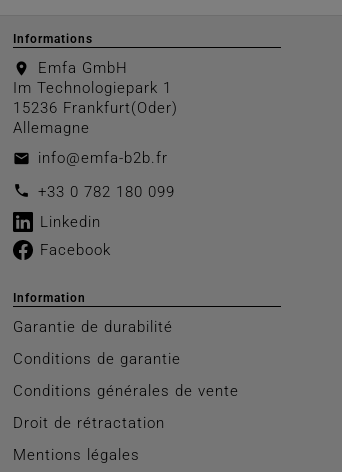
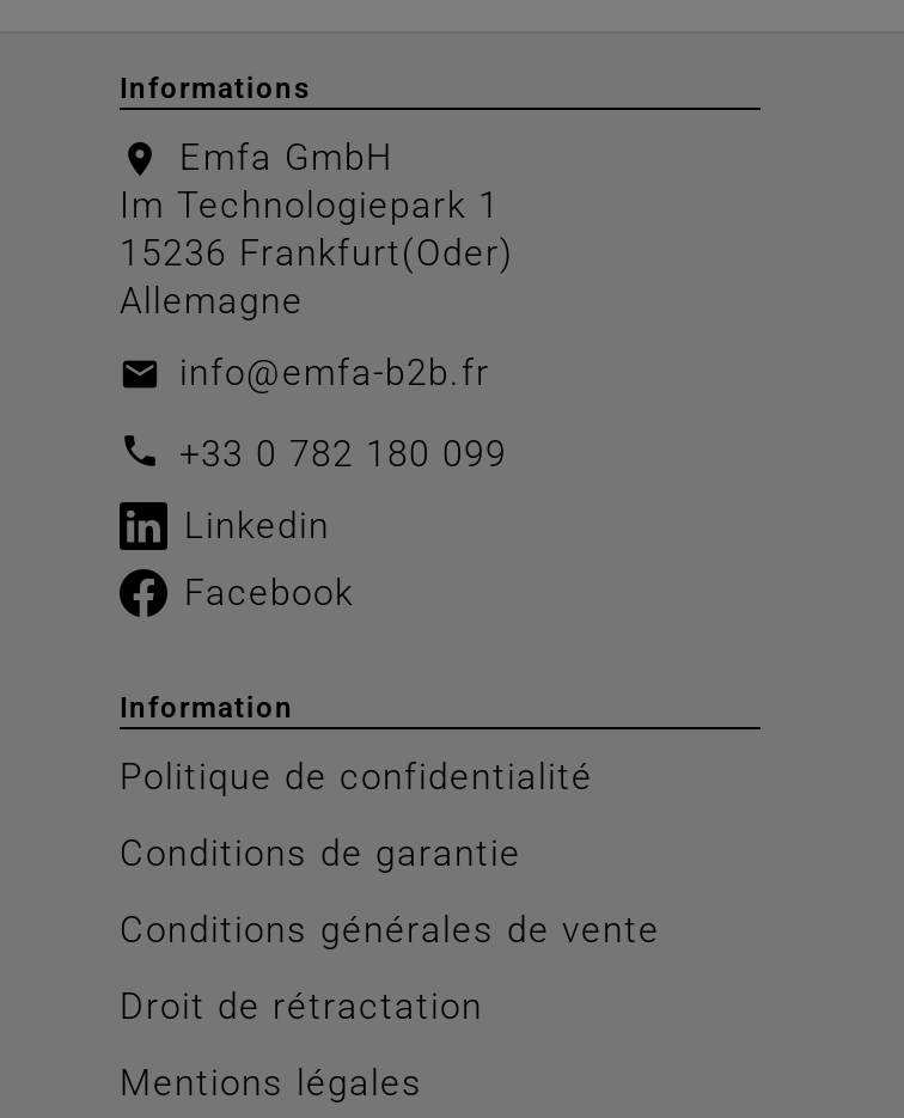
[13,318,173,336] Garantie de durabilité -> [120,755,593,799] Politique de confidentialité

